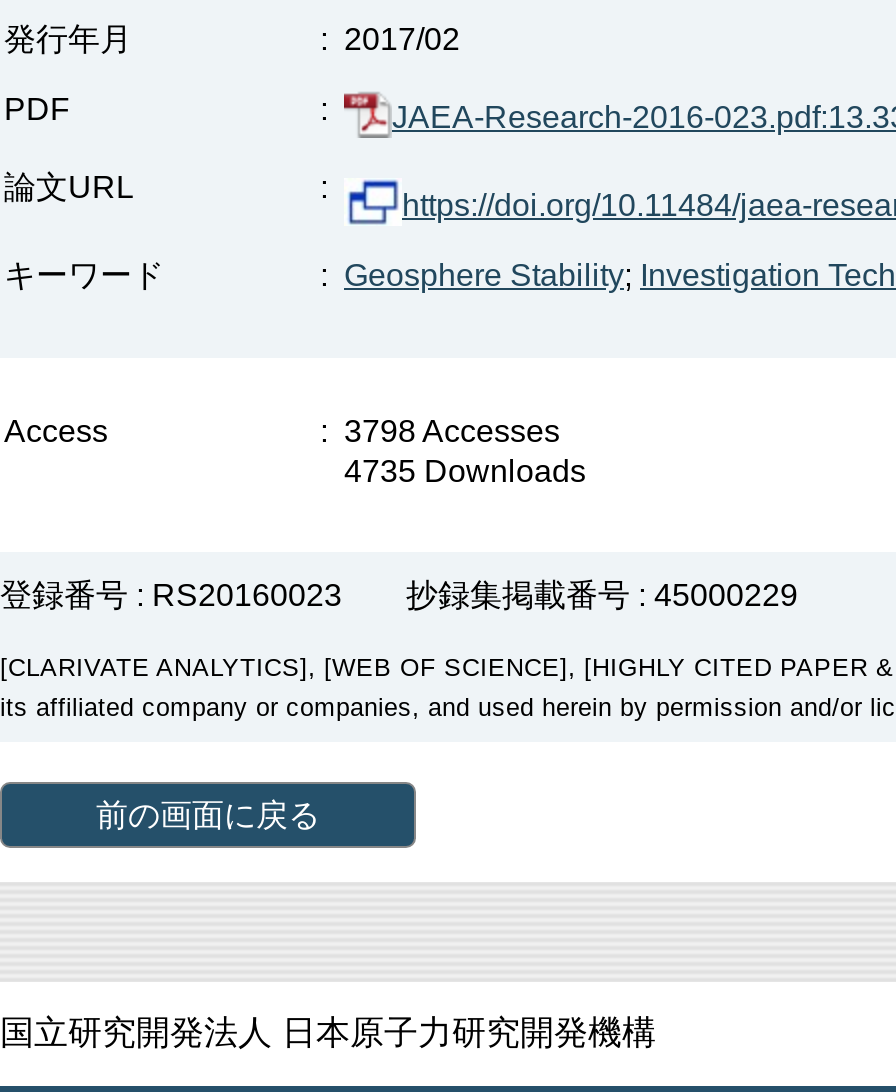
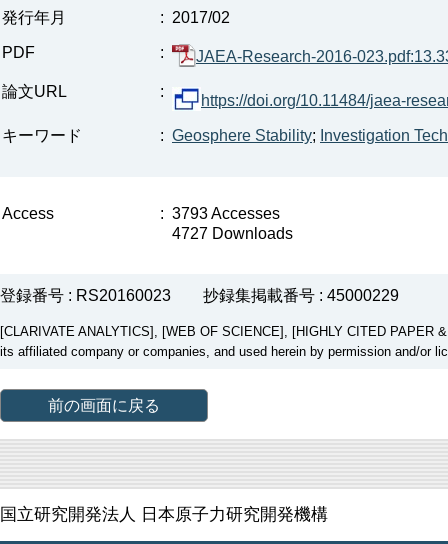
[320,413,560,447] : 3798 Accesses -> [160,205,280,222] : 3793 Accesses
[344,453,586,487] 4735 Downloads -> [172,225,293,242] 4727 Downloads

